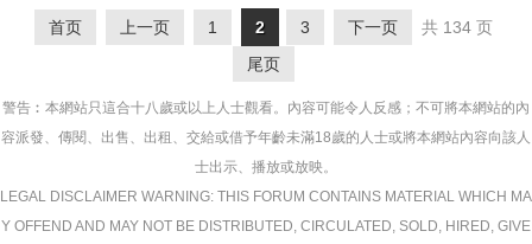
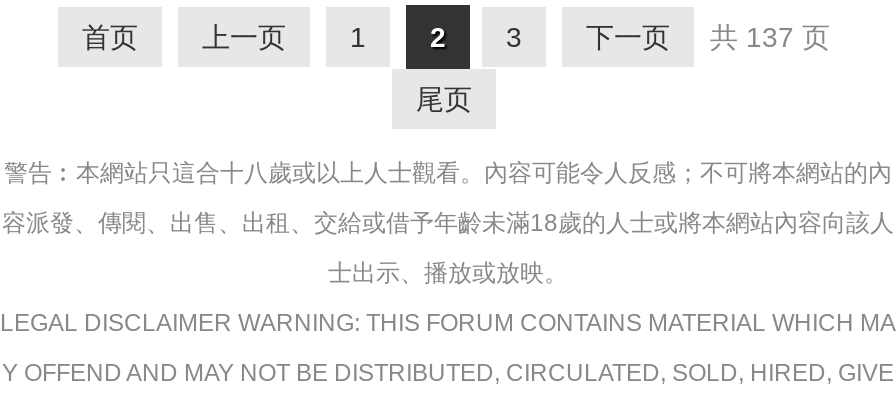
[49,18,498,37] 首页 上一页 1 2 3 下一页 共 134 页 -> [82,21,838,53] 首页 上一页 1 2 3 下一页 共 137 页

